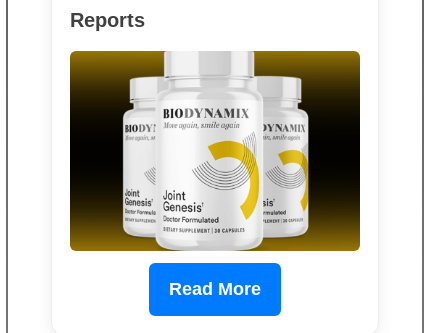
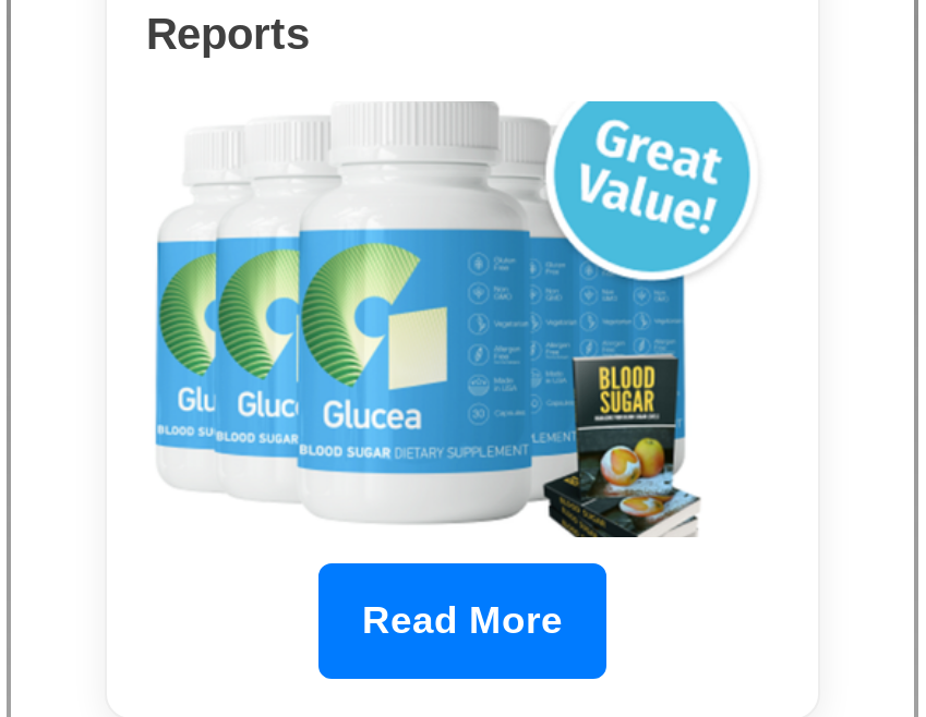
[69,50,361,252] [image] -> [146,100,779,540] [image]

